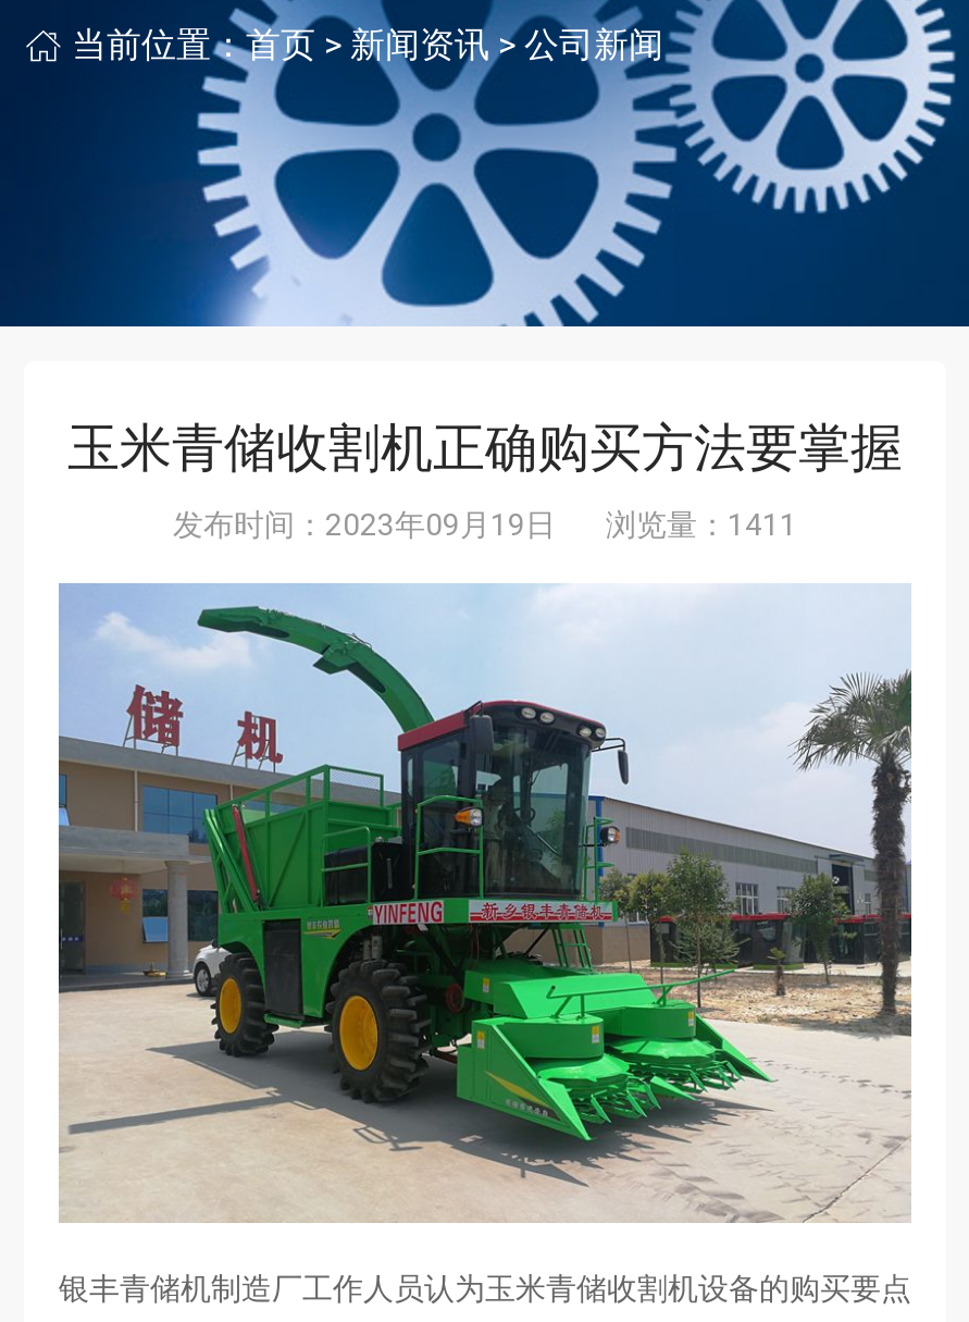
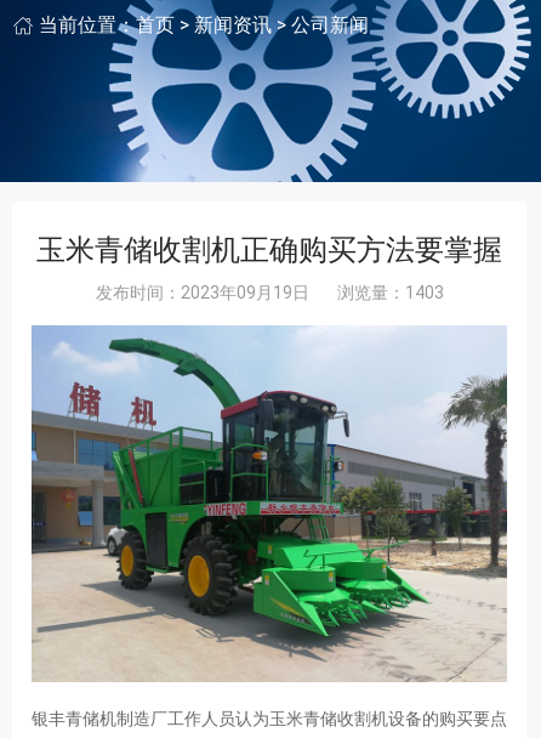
[173,507,797,542] 发布时间：2023年09月19日 浏览量：1411 -> [95,283,443,302] 发布时间：2023年09月19日 浏览量：1403

